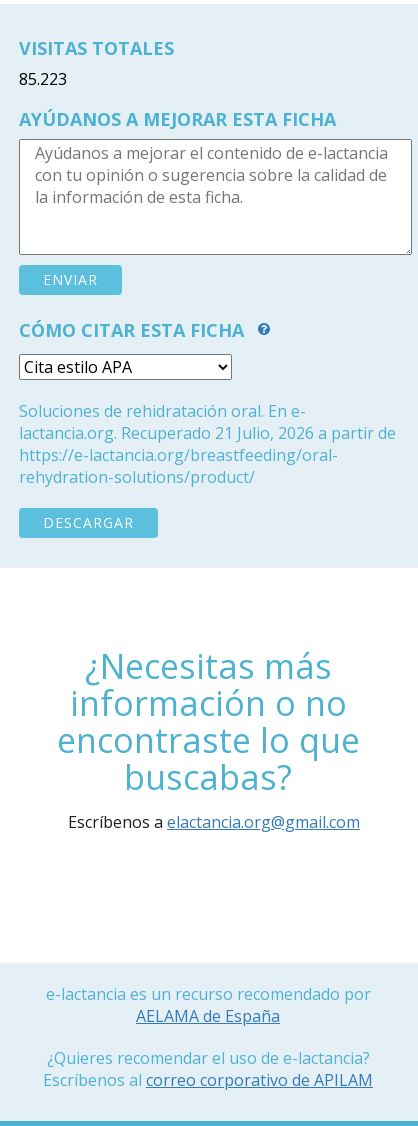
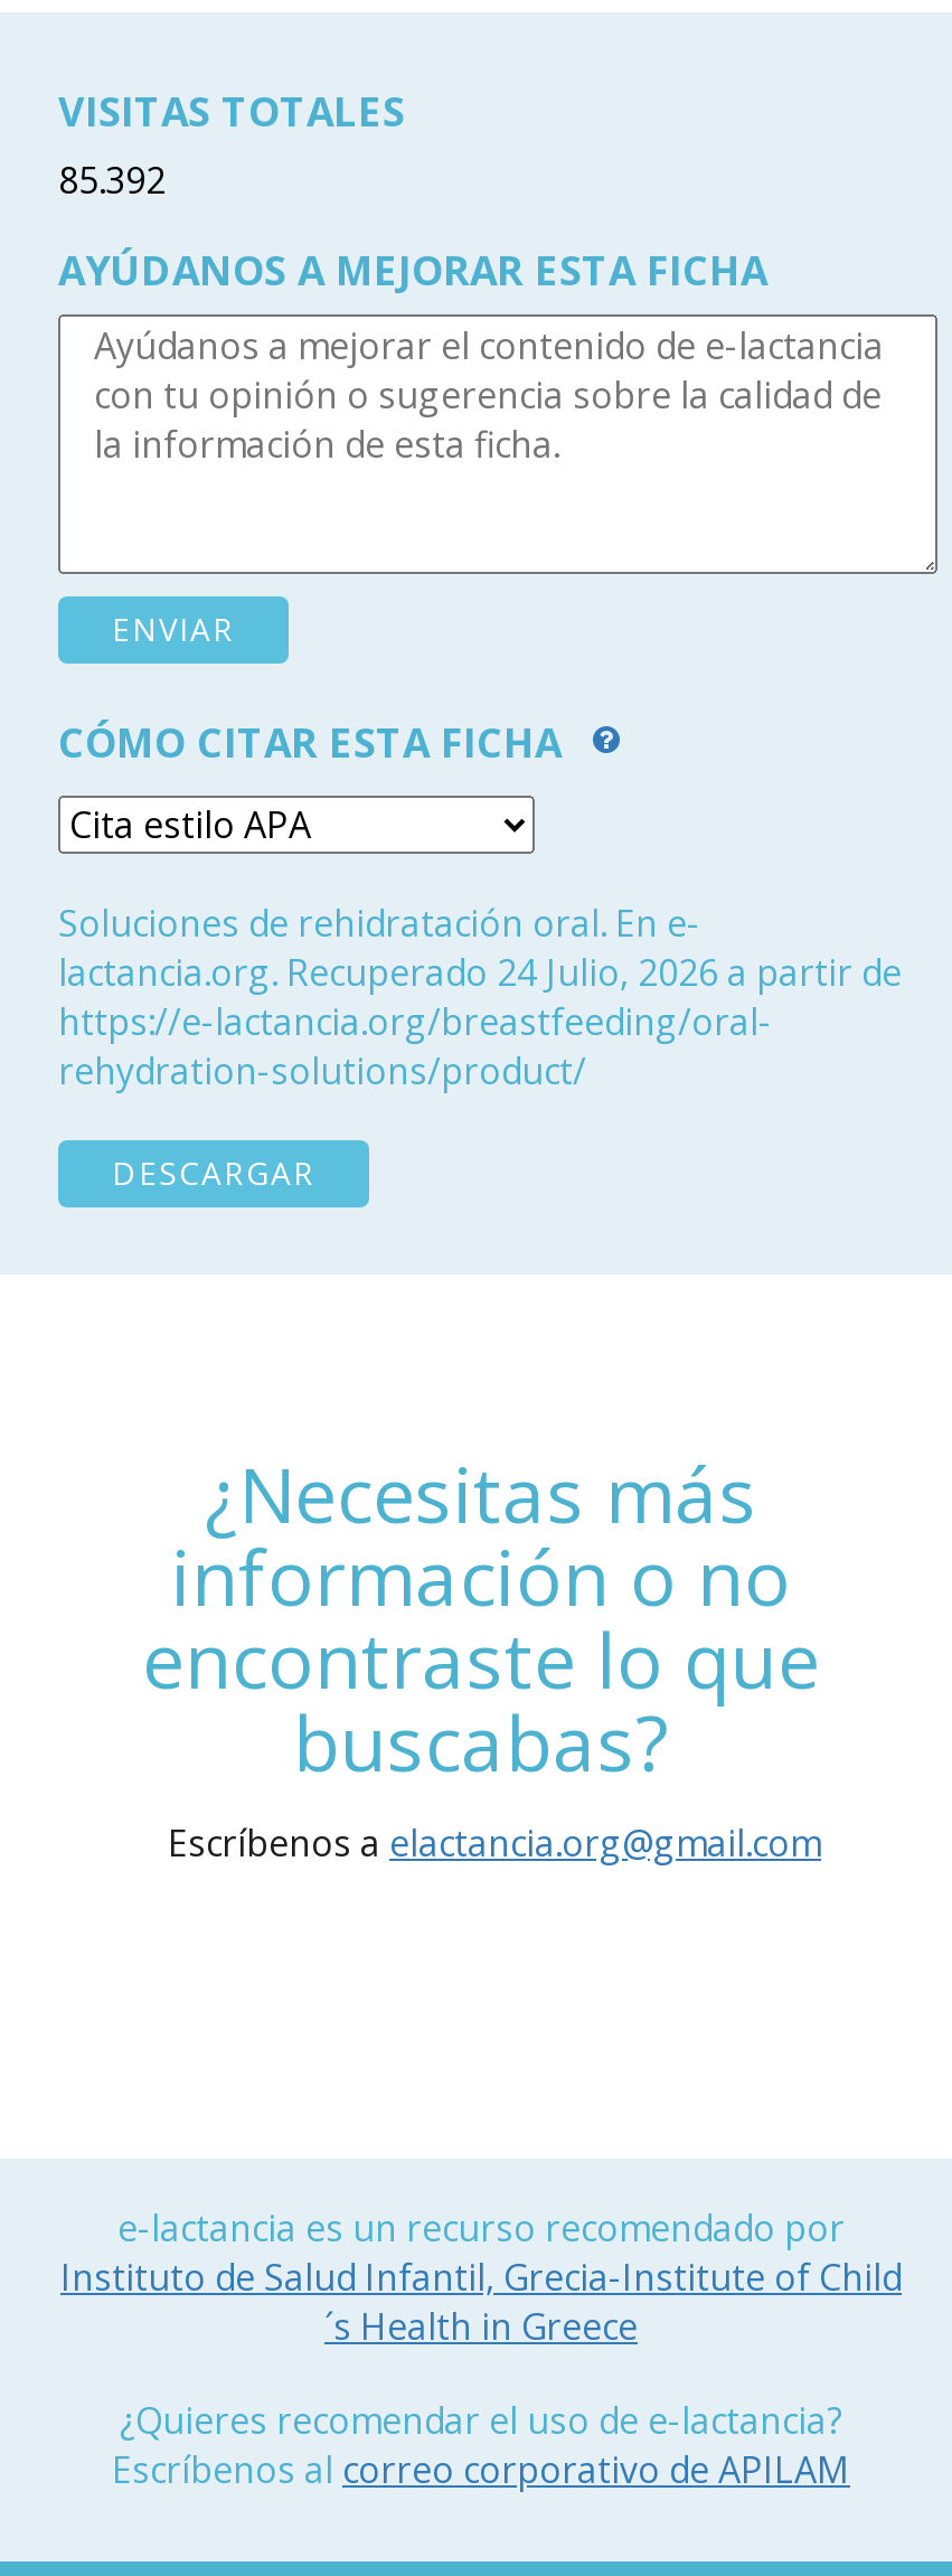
[19,68,67,90] 85.223 -> [58,155,166,204] 85.392
[19,422,396,444] lactancia.org. Recuperado 21 Julio, 2026 a partir de -> [58,947,902,996] lactancia.org. Recuperado 24 Julio, 2026 a partir de
[136,1005,280,1027] AELAMA de España -> [60,2252,902,2350] Instituto de Salud Infantil, Grecia-Institute of Child | ´s Health in Greece

